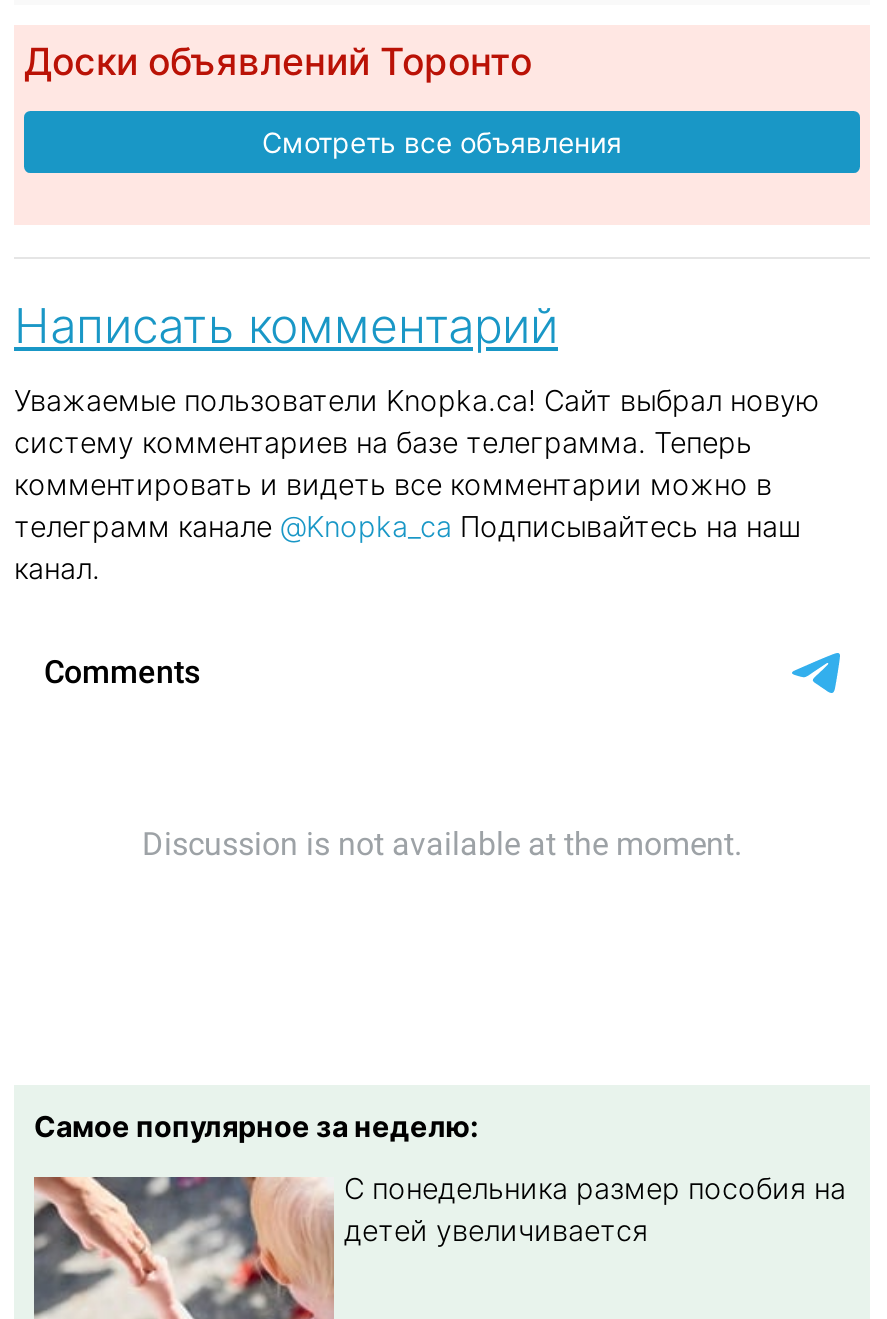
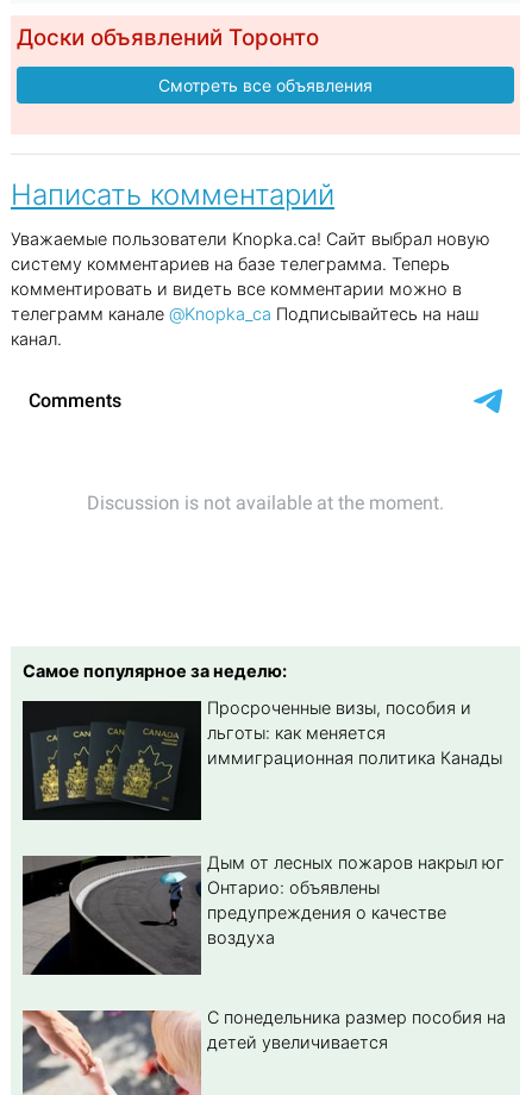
none -> [21,698,502,822] [image] | Просроченные визы, пособия и | льготы: как меняется | иммиграционная политика Канады
none -> [21,852,505,976] [image] | Дым от лесных пожаров накрыл юг | Онтарио: объявлены | предупреждения о качестве | воздуха

